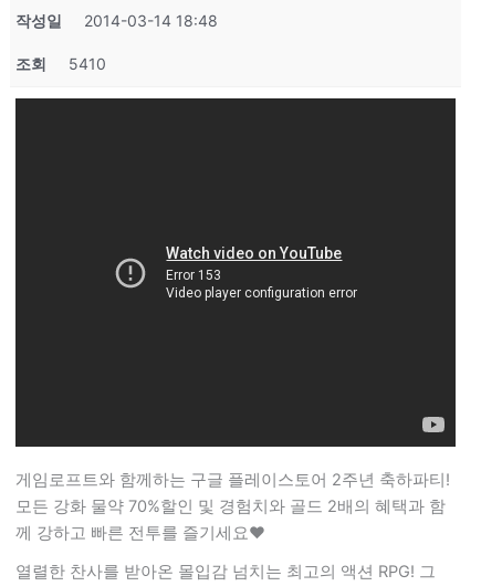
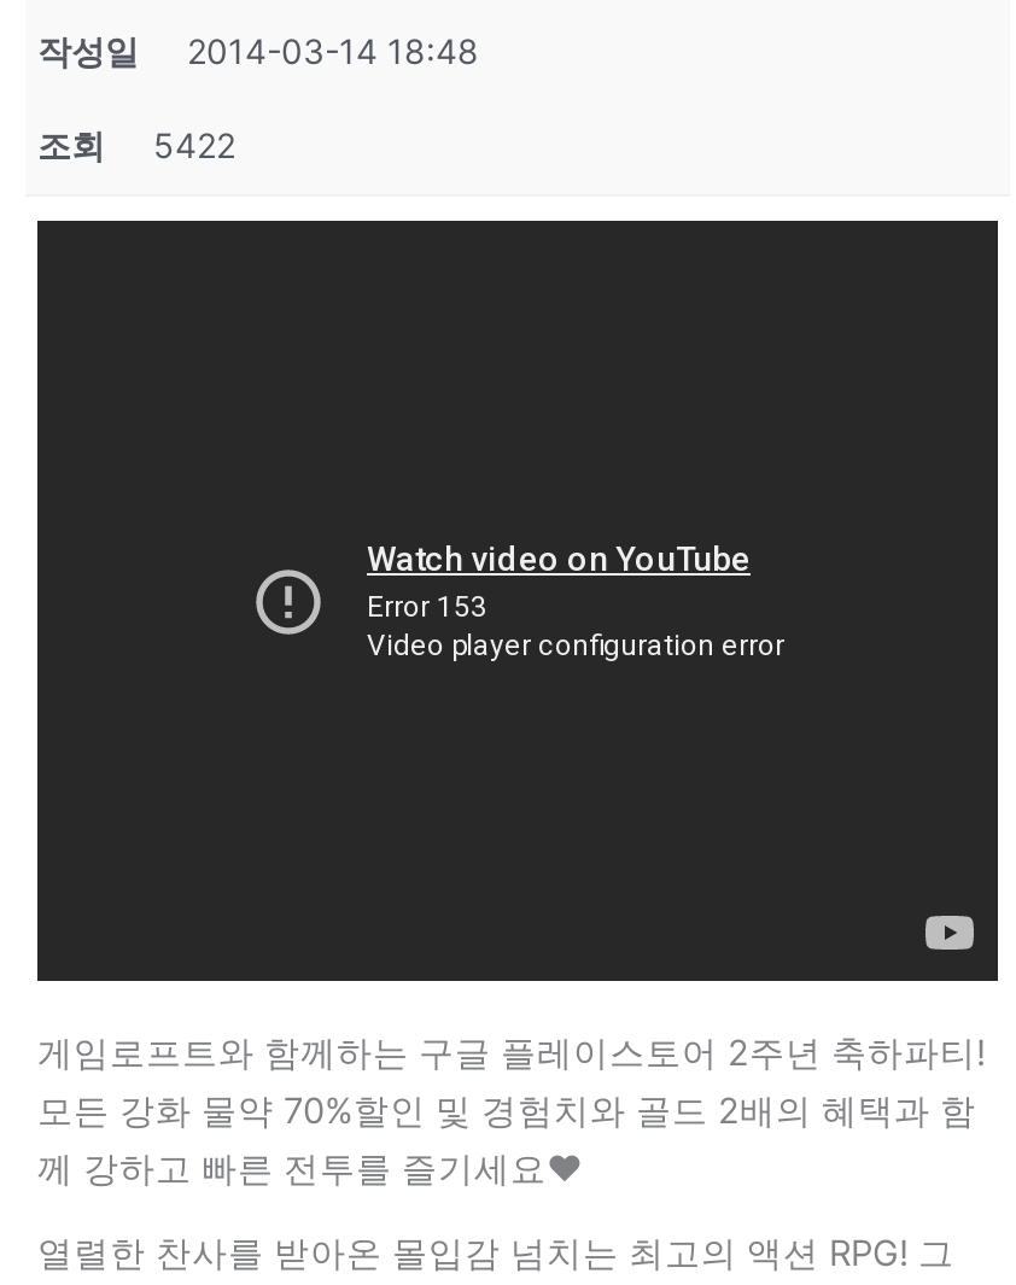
[15,54,106,73] 조회 5410 -> [37,124,235,165] 조회 5422

